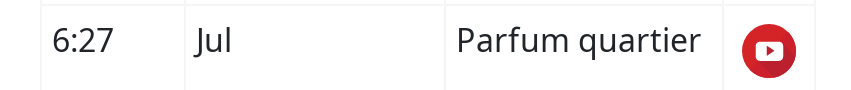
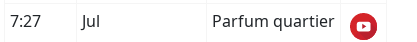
[52,18,232,62] 6:27 Jul -> [10,10,100,32] 7:27 Jul

